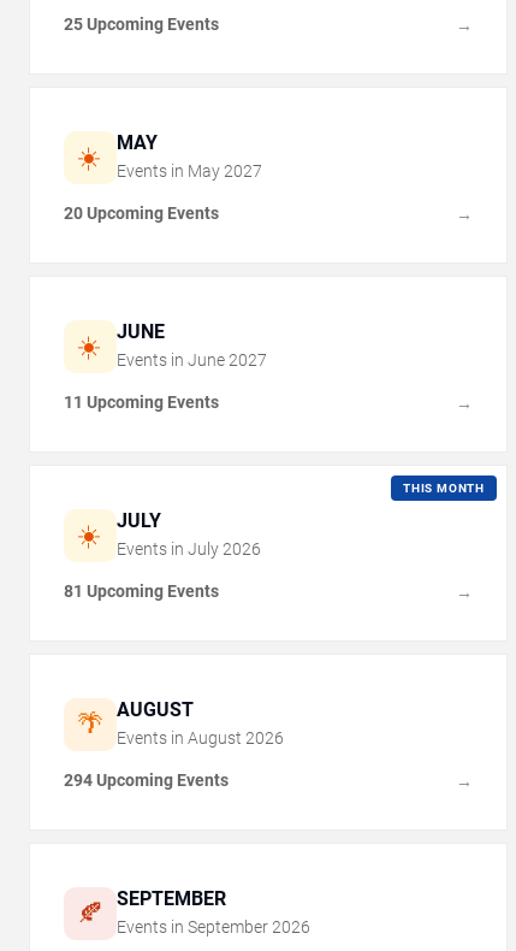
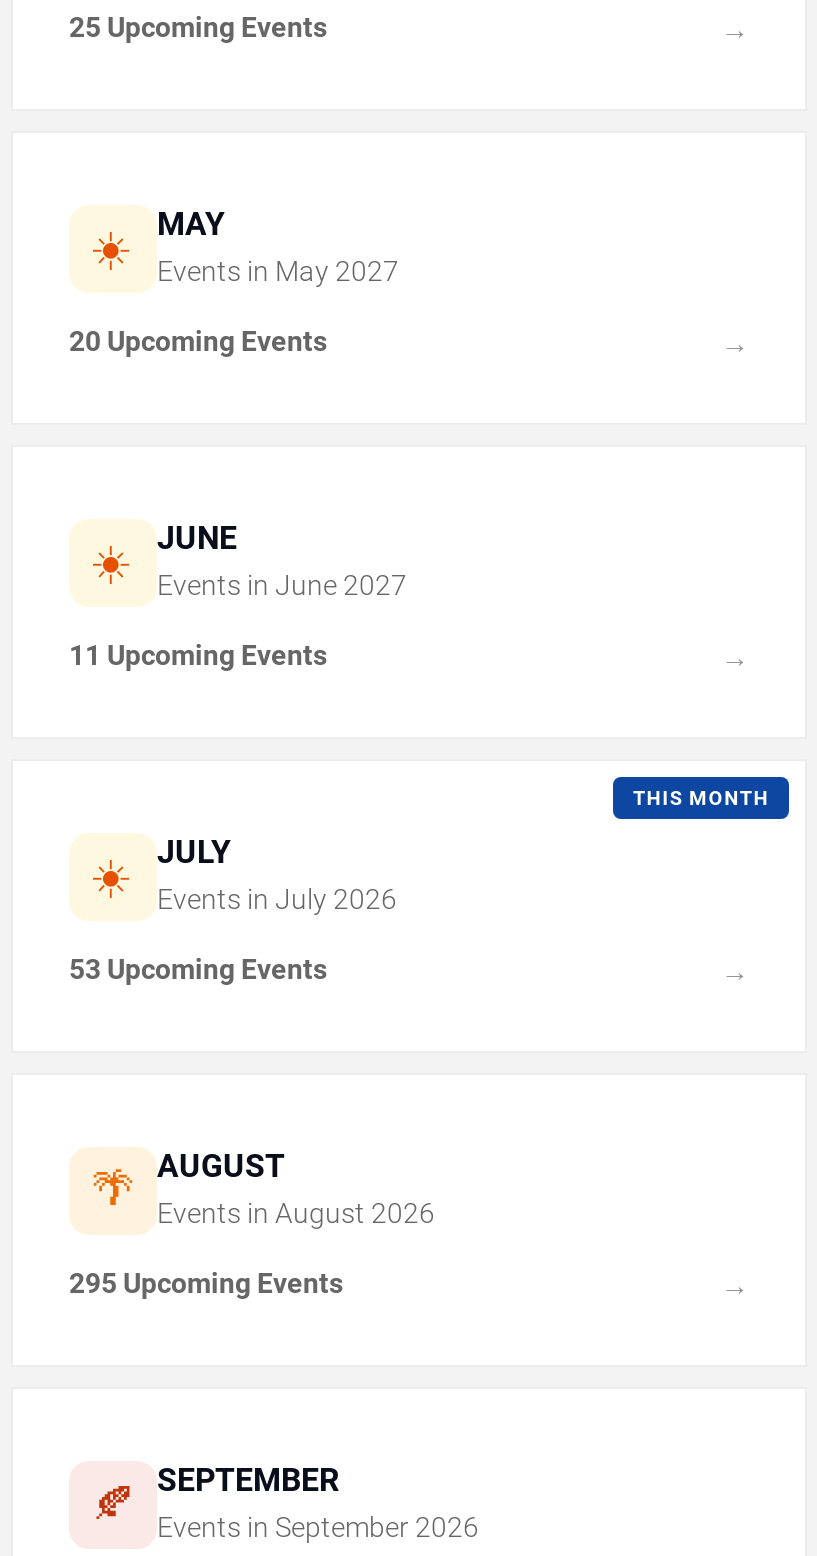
[64,582,219,601] 81 Upcoming Events -> [69,954,327,986] 53 Upcoming Events
[64,771,229,790] 294 Upcoming Events -> [69,1268,343,1300] 295 Upcoming Events

